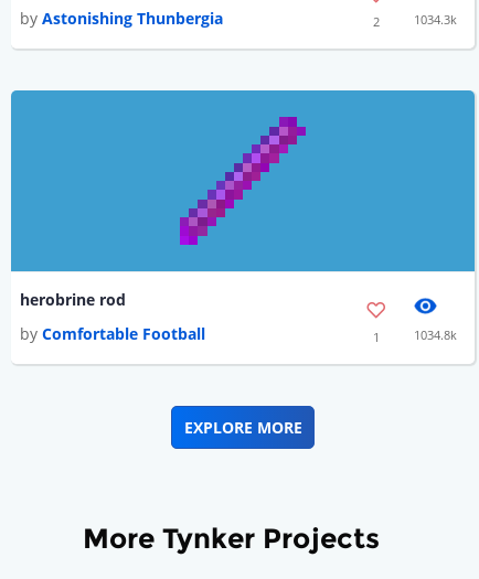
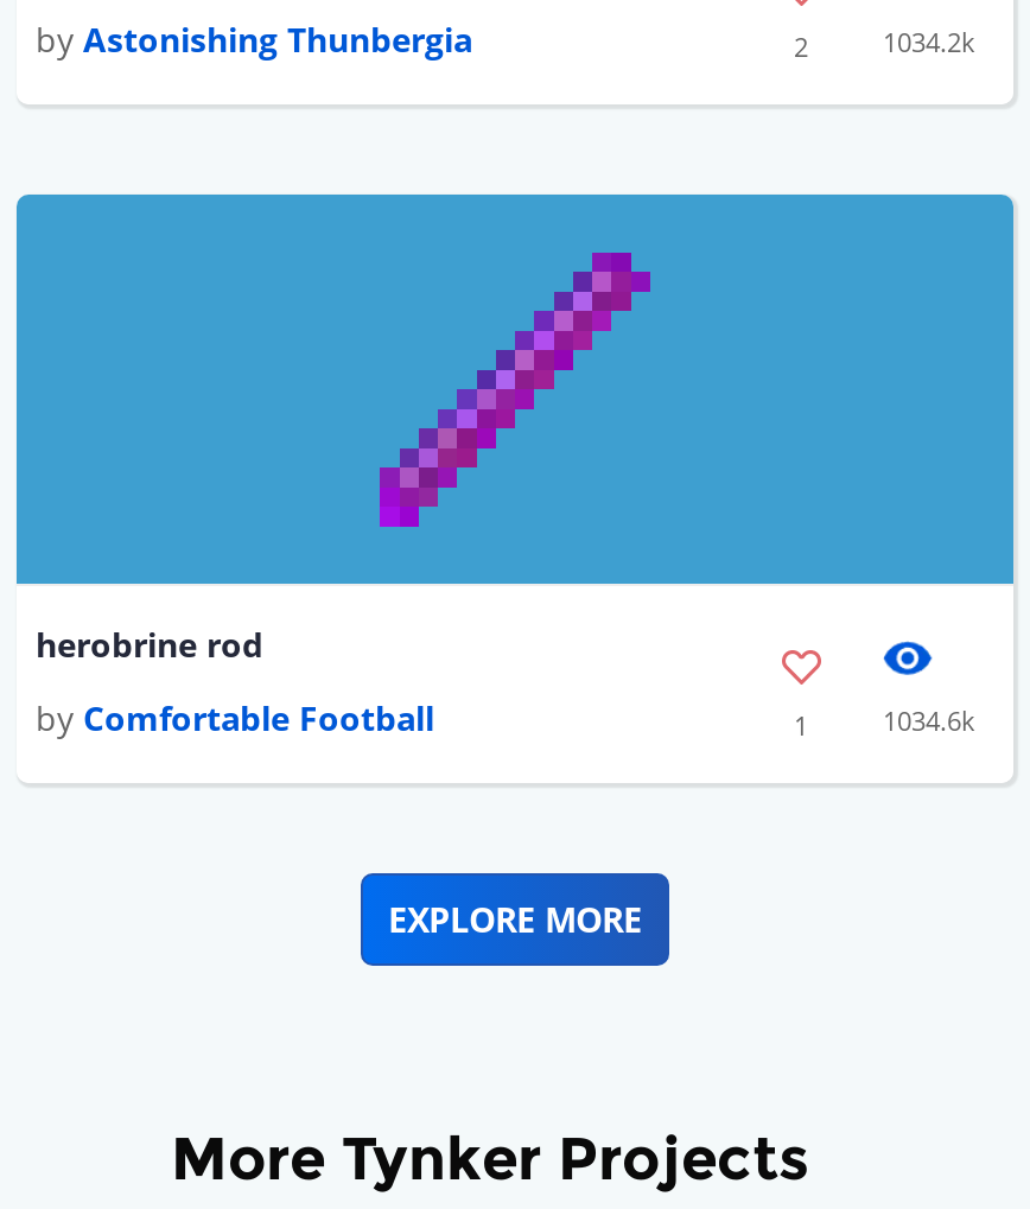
[414,11,457,28] 1034.3k -> [883,24,975,60] 1034.2k
[414,326,457,343] 1034.8k -> [883,701,975,737] 1034.6k

